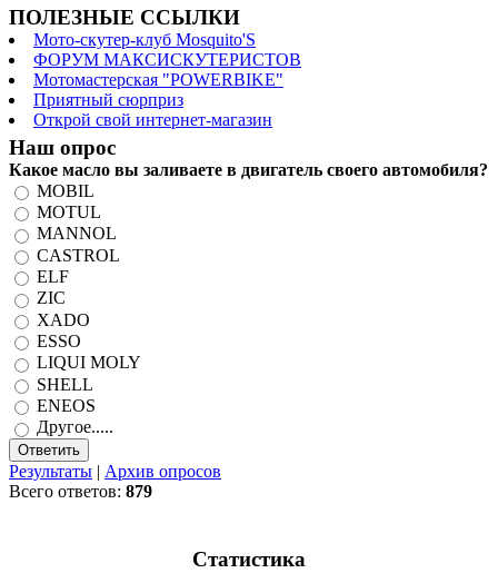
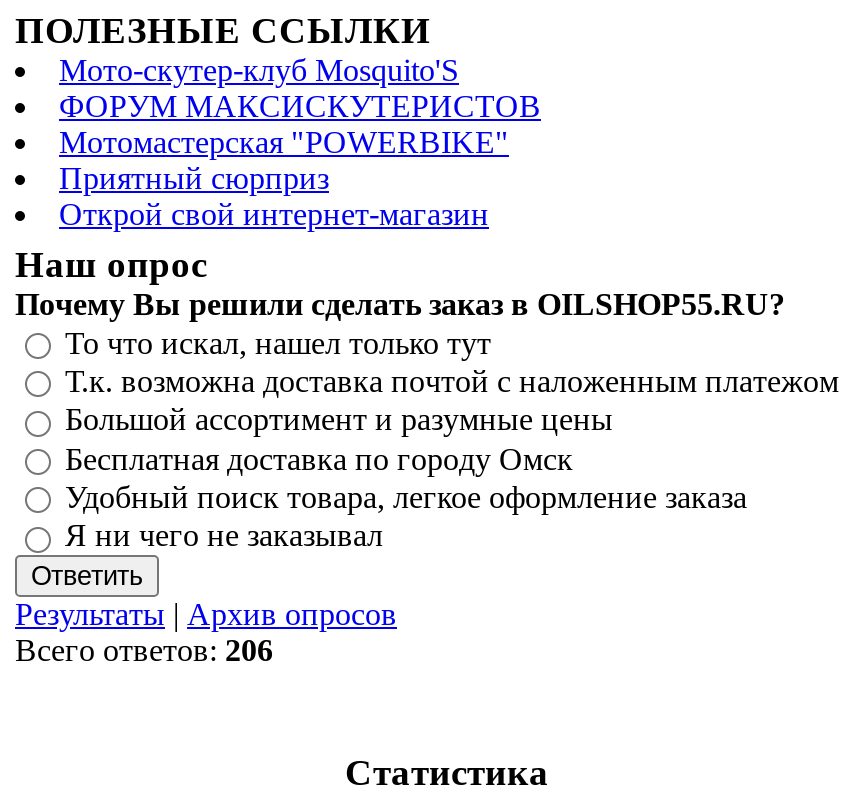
[9,160,488,437] Какое масло вы заливаете в двигатель своего автомобиля? | MOBIL | MOTUL | MANNOL | CASTROL | ELF | ZIC | XADO | ESSO | LIQUI MOLY | SHELL | ENEOS | Другое..... -> [15,286,839,552] Почему Вы решили сделать заказ в OILSHOP55.RU? | То что искал, нашел только тут | Т.к. возможна доставка почтой с наложенным платежом | Большой ассортимент и разумные цены | Бесплатная доставка по городу Омск | Удобный поиск товара, легкое оформление заказа | Я ни чего не заказывал
[9,481,152,500] Всего ответов: 879 -> [15,632,273,666] Всего ответов: 206

